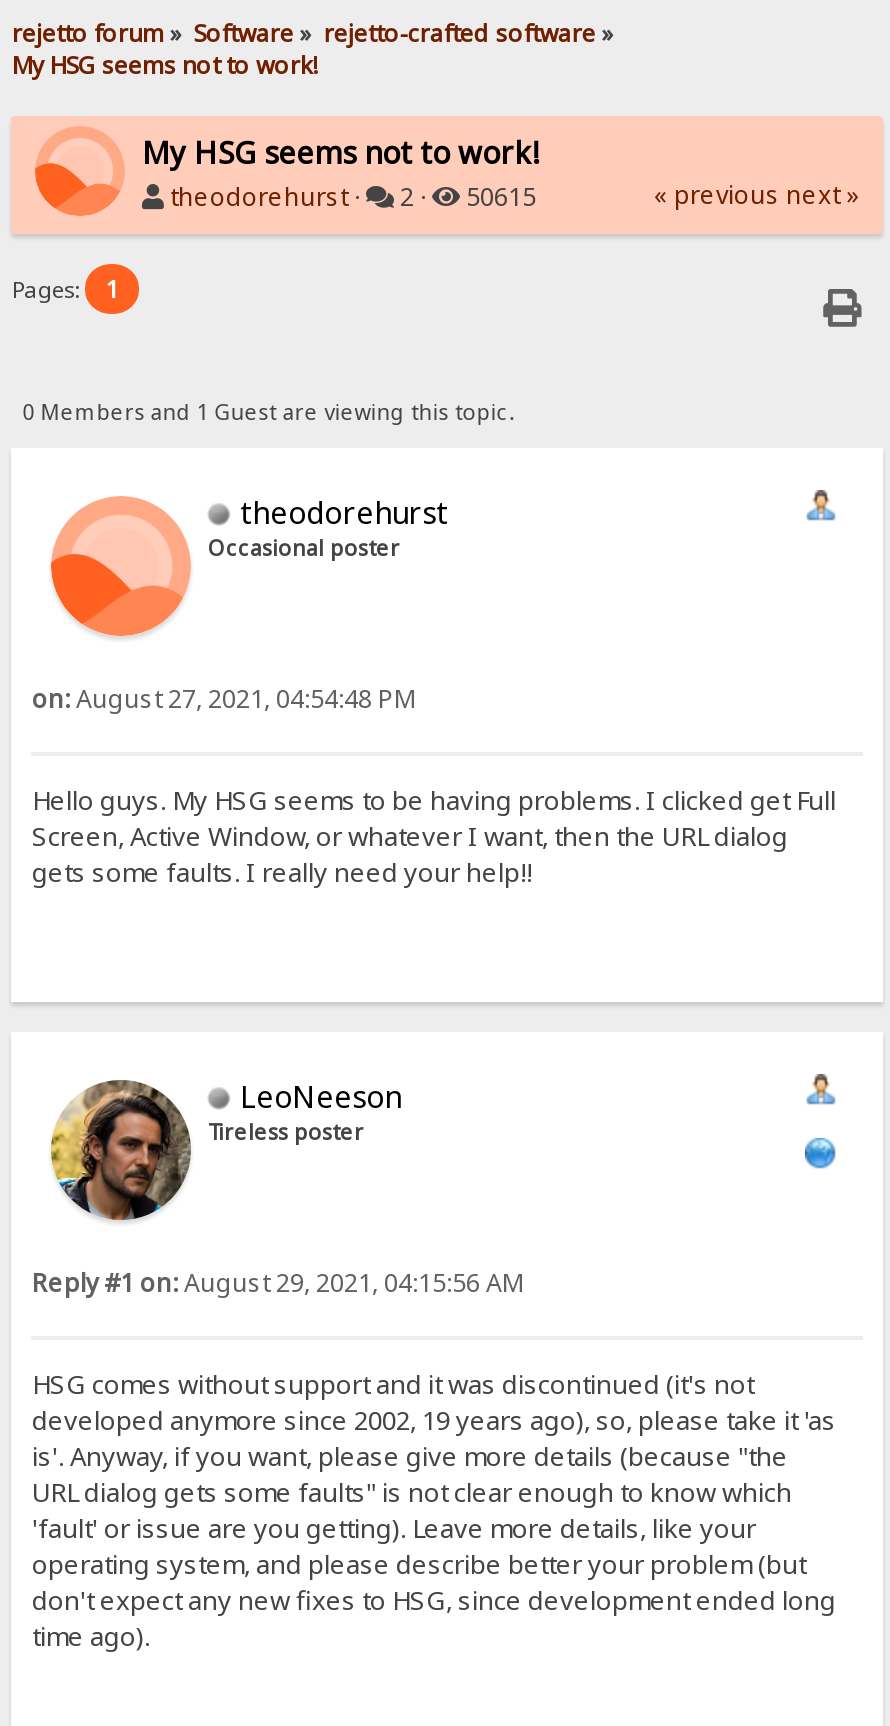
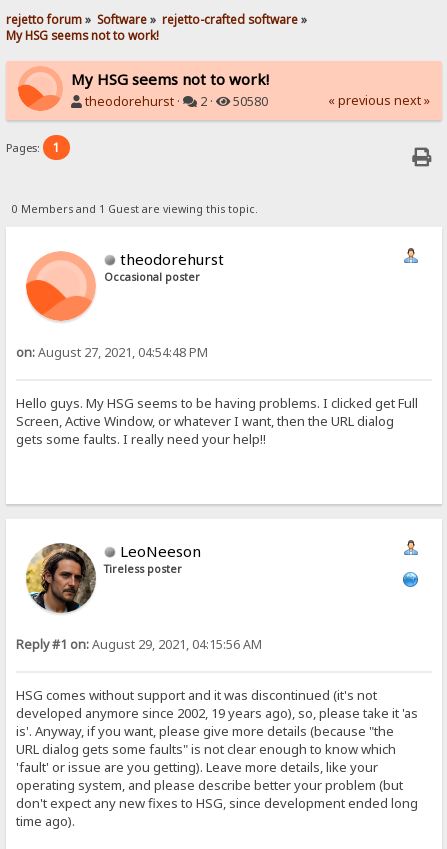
[460,180,536,214] 50615 -> [230,93,268,110] 50580

